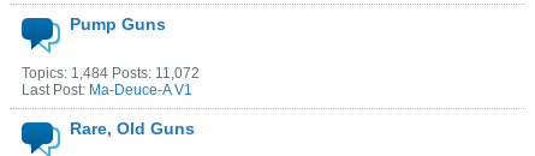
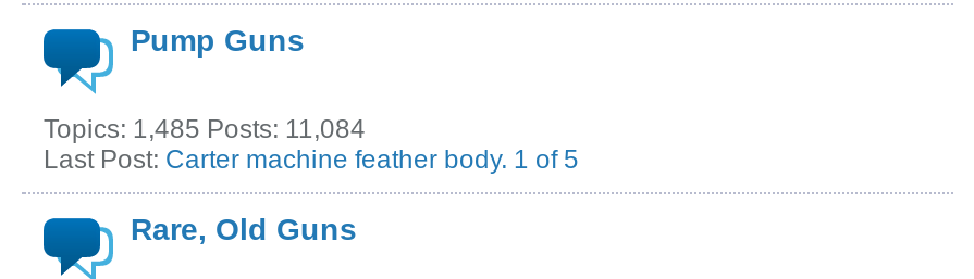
[22,65,200,98] Topics: 1,484 Posts: 11,072 | Last Post: Ma-Deuce-A V1 -> [44,114,579,175] Topics: 1,485 Posts: 11,084 | Last Post: Carter machine feather body. 1 of 5

